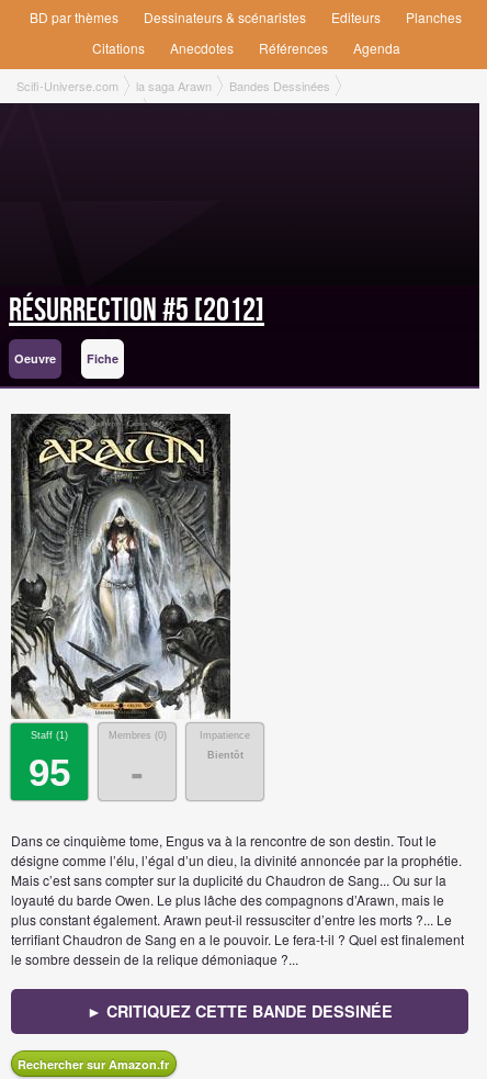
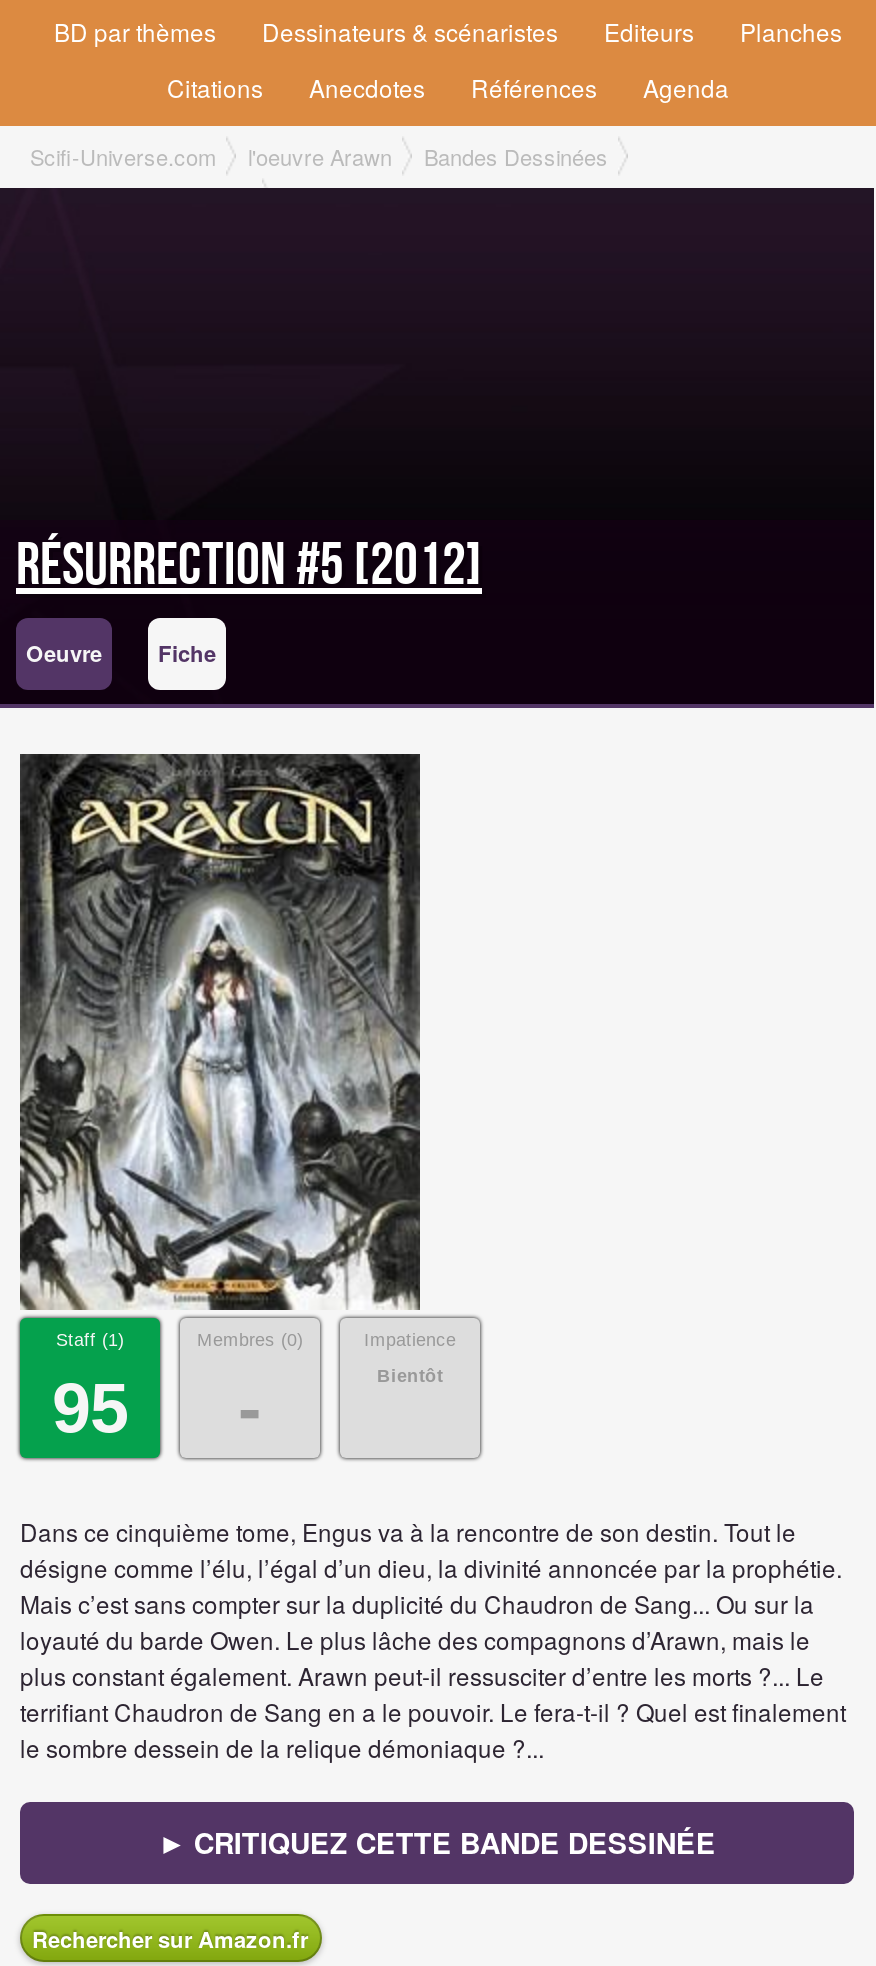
[136,77,212,94] la saga Arawn -> [248,140,392,172] l'oeuvre Arawn

